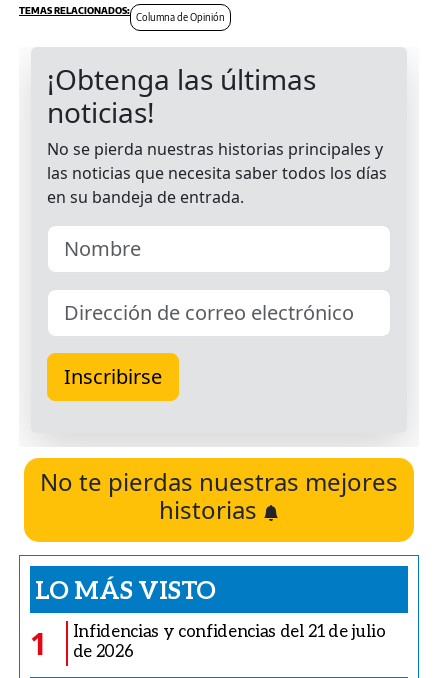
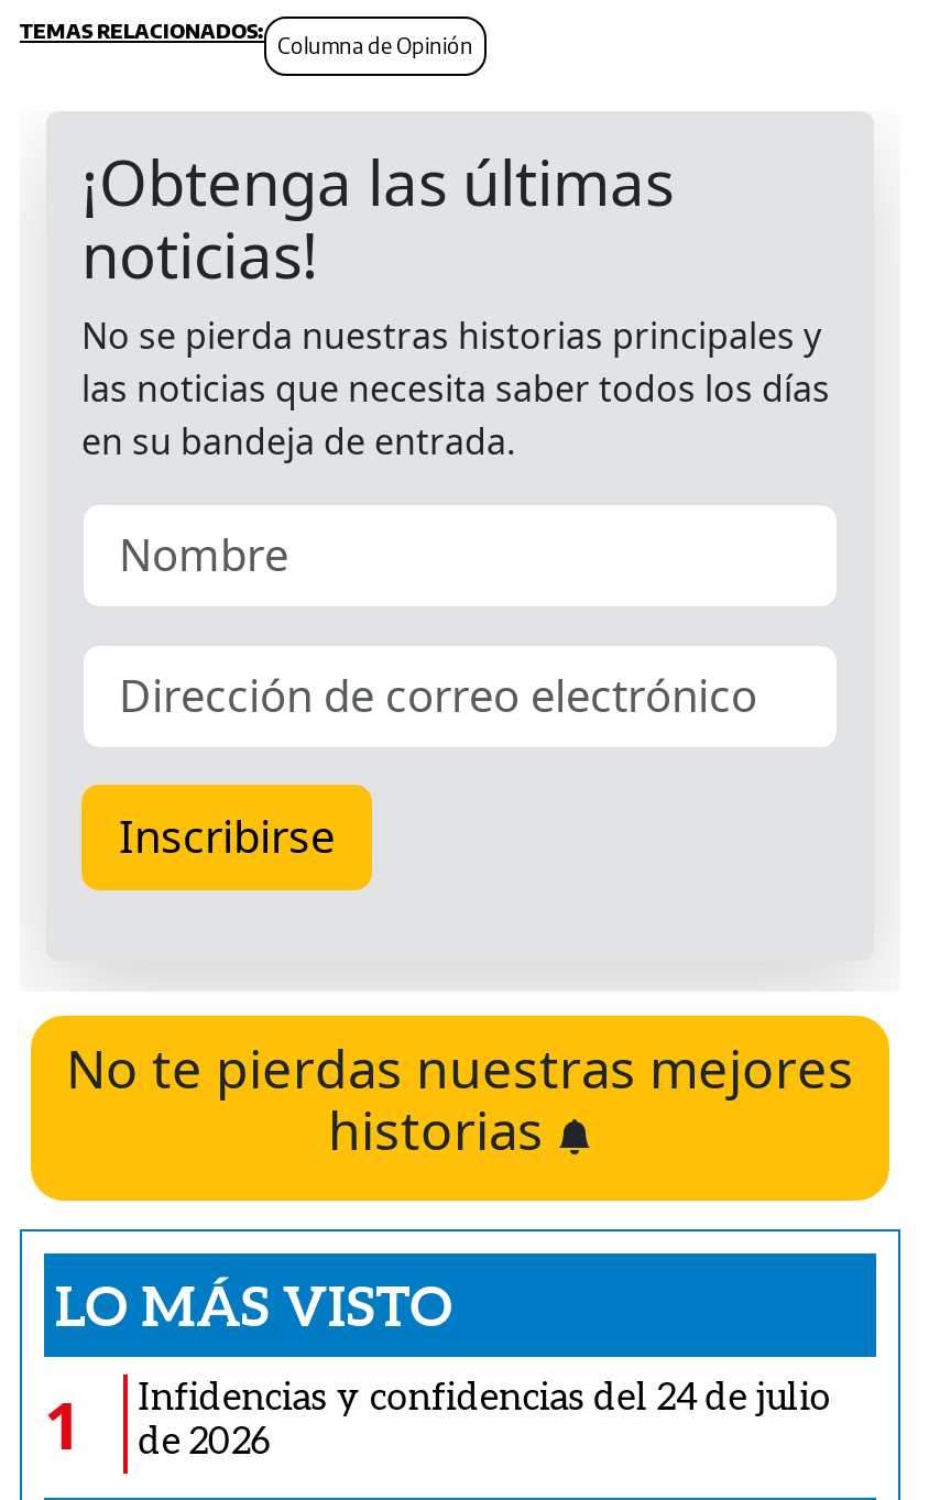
[73,620,385,641] Infidencias y confidencias del 21 de julio -> [138,1373,831,1419] Infidencias y confidencias del 24 de julio

